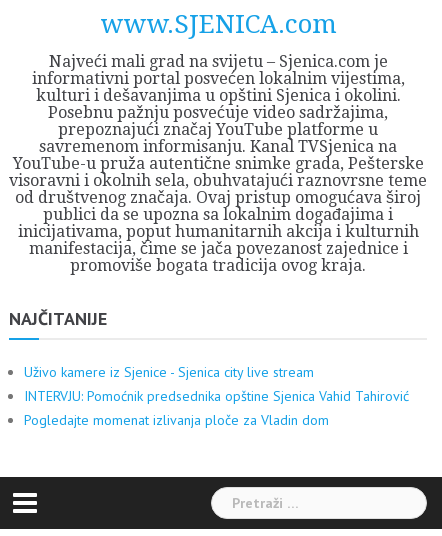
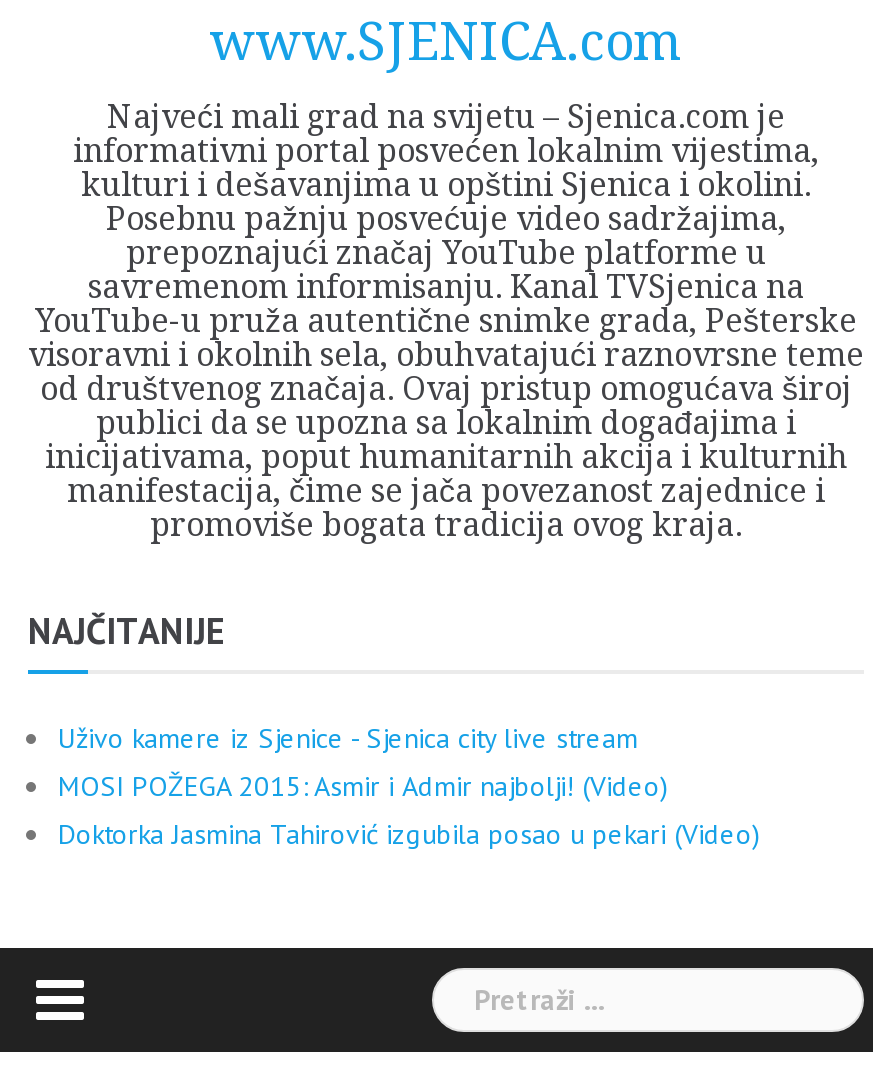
[24,387,409,429] INTERVJU: Pomoćnik predsednika opštine Sjenica Vahid Tahirović | Pogledajte momenat izlivanja ploče za Vladin dom -> [58,768,760,852] MOSI POŽEGA 2015: Asmir i Admir najbolji! (Video) | Doktorka Jasmina Tahirović izgubila posao u pekari (Video)

